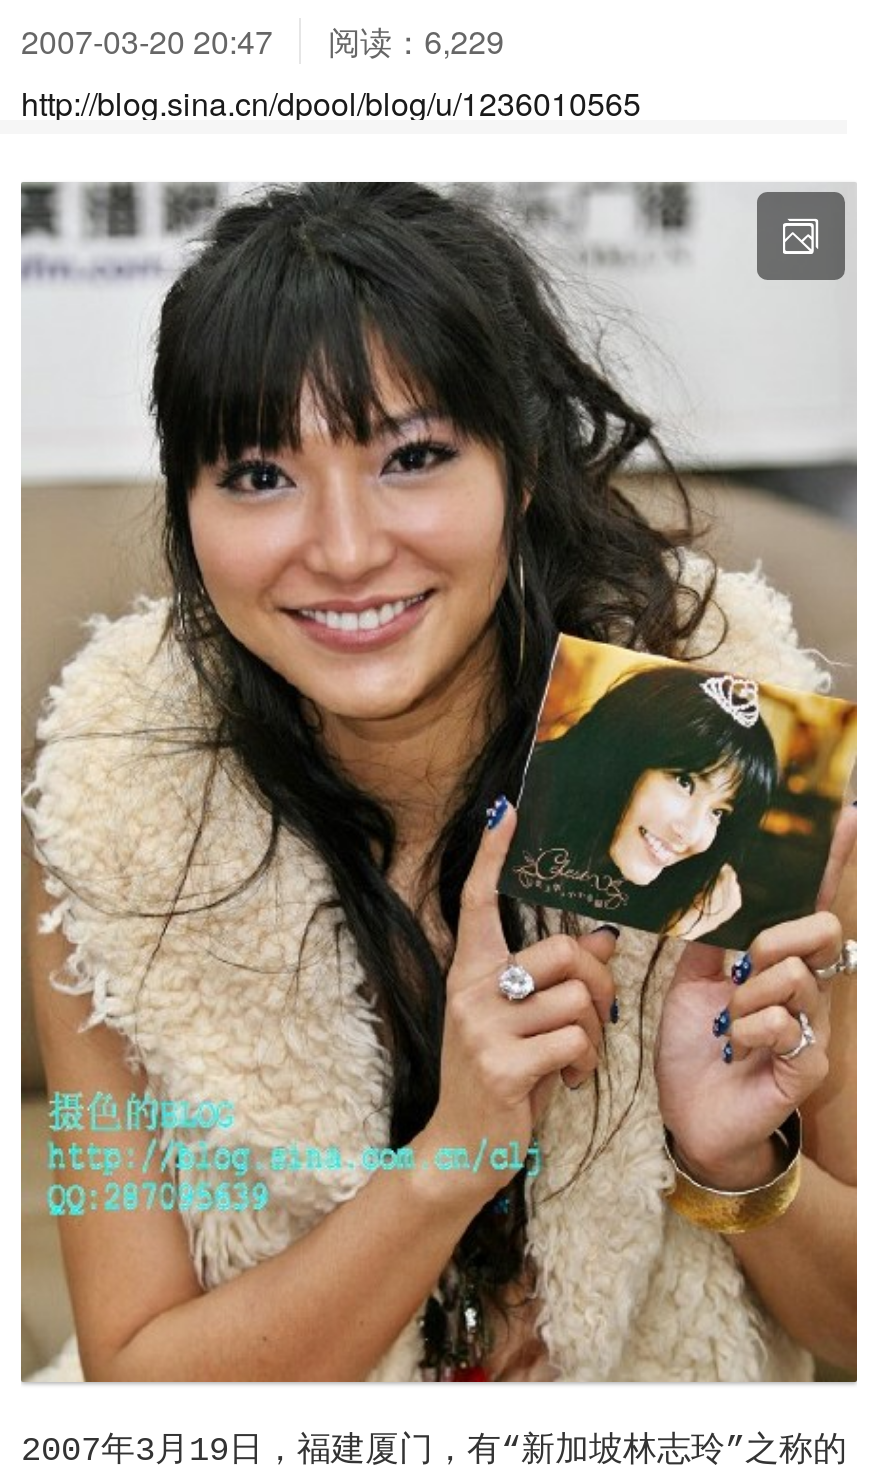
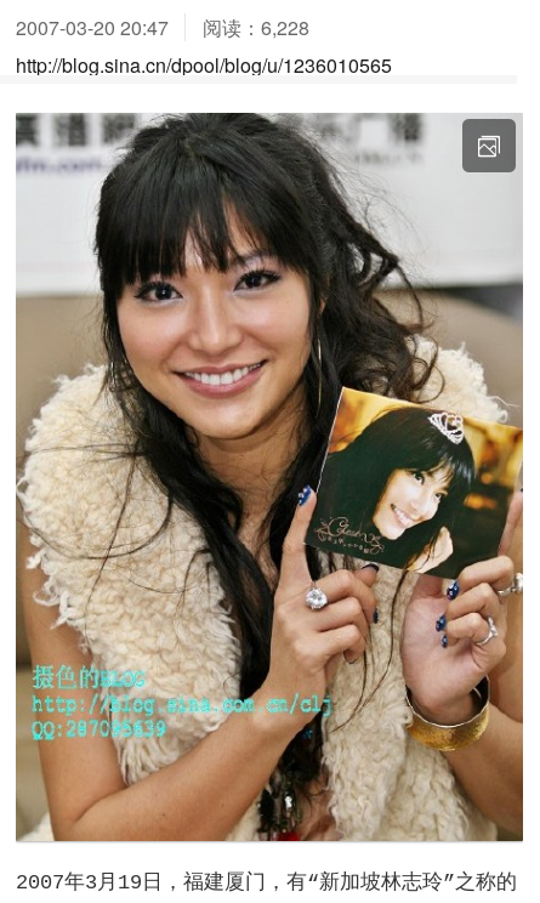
[21,18,504,64] 2007-03-20 20:47 阅读：6,229 -> [16,13,309,41] 2007-03-20 20:47 阅读：6,228

